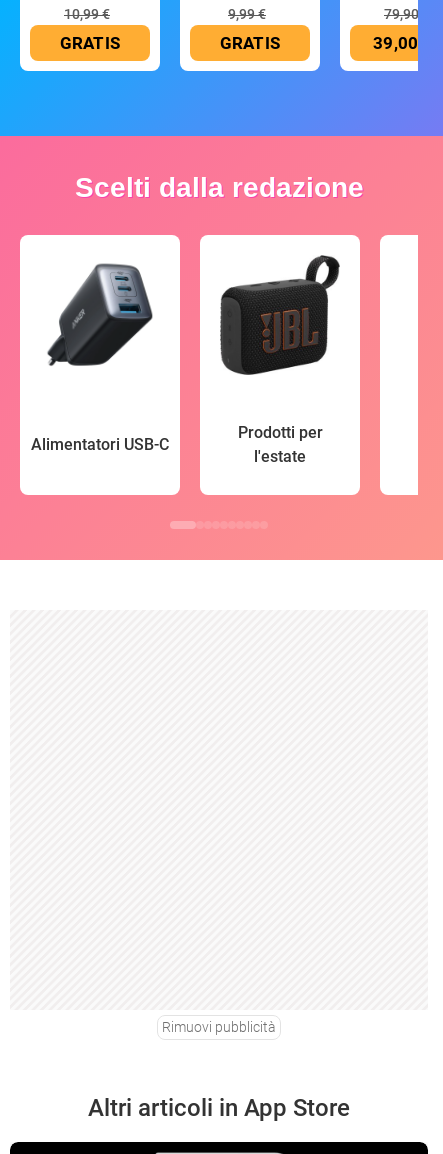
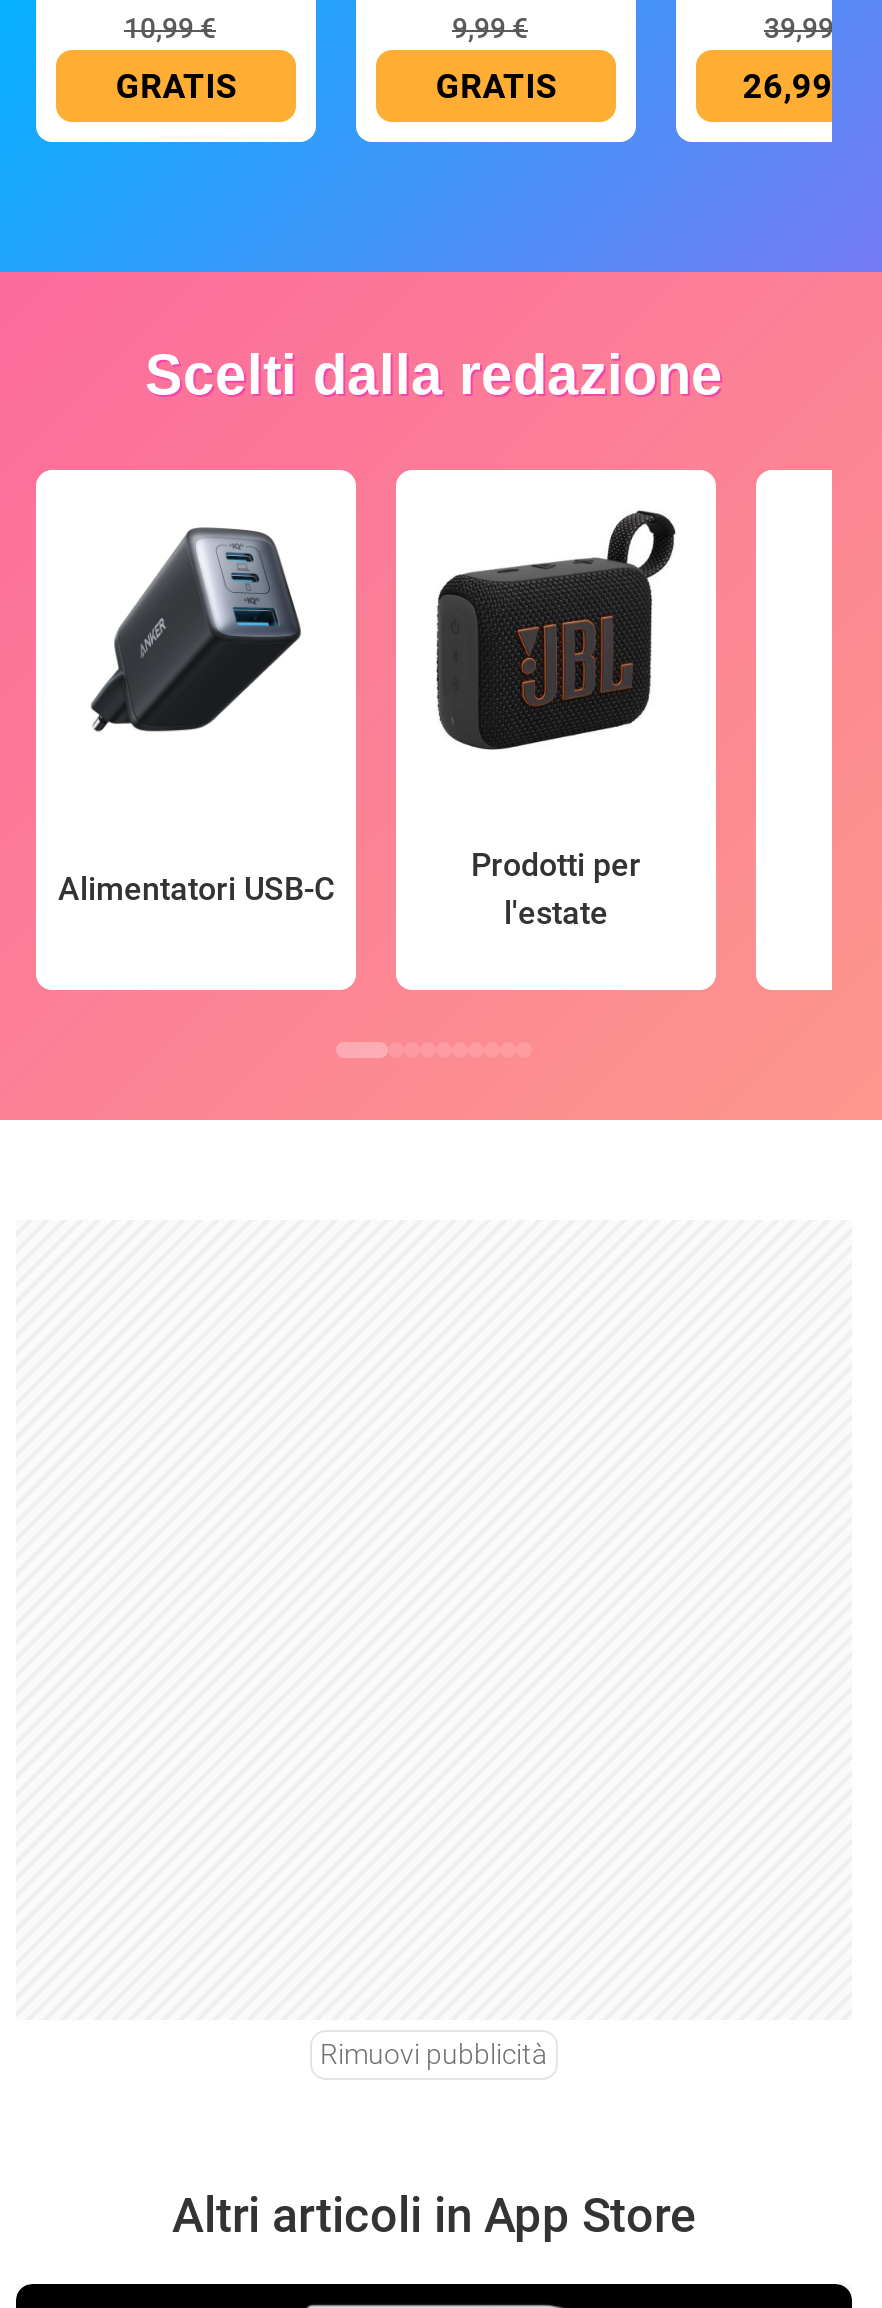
[384,5,430,21] 79,90 € -> [764,11,856,43] 39,99 €
[373,32,433,52] 39,00 € -> [743,65,861,105] 26,99 €

